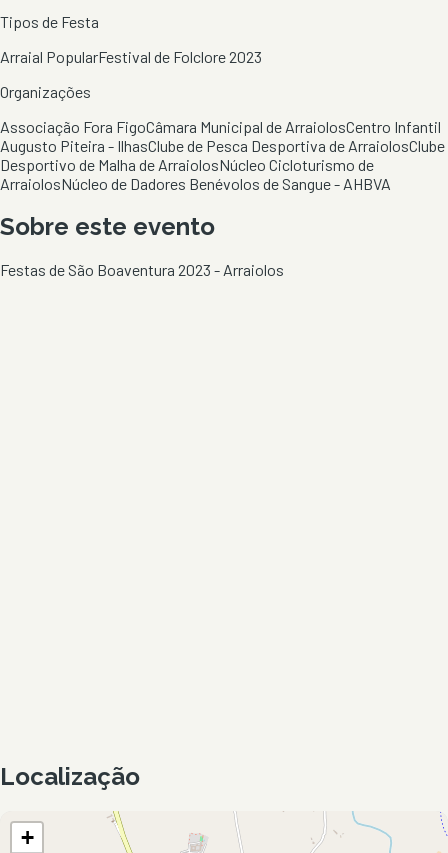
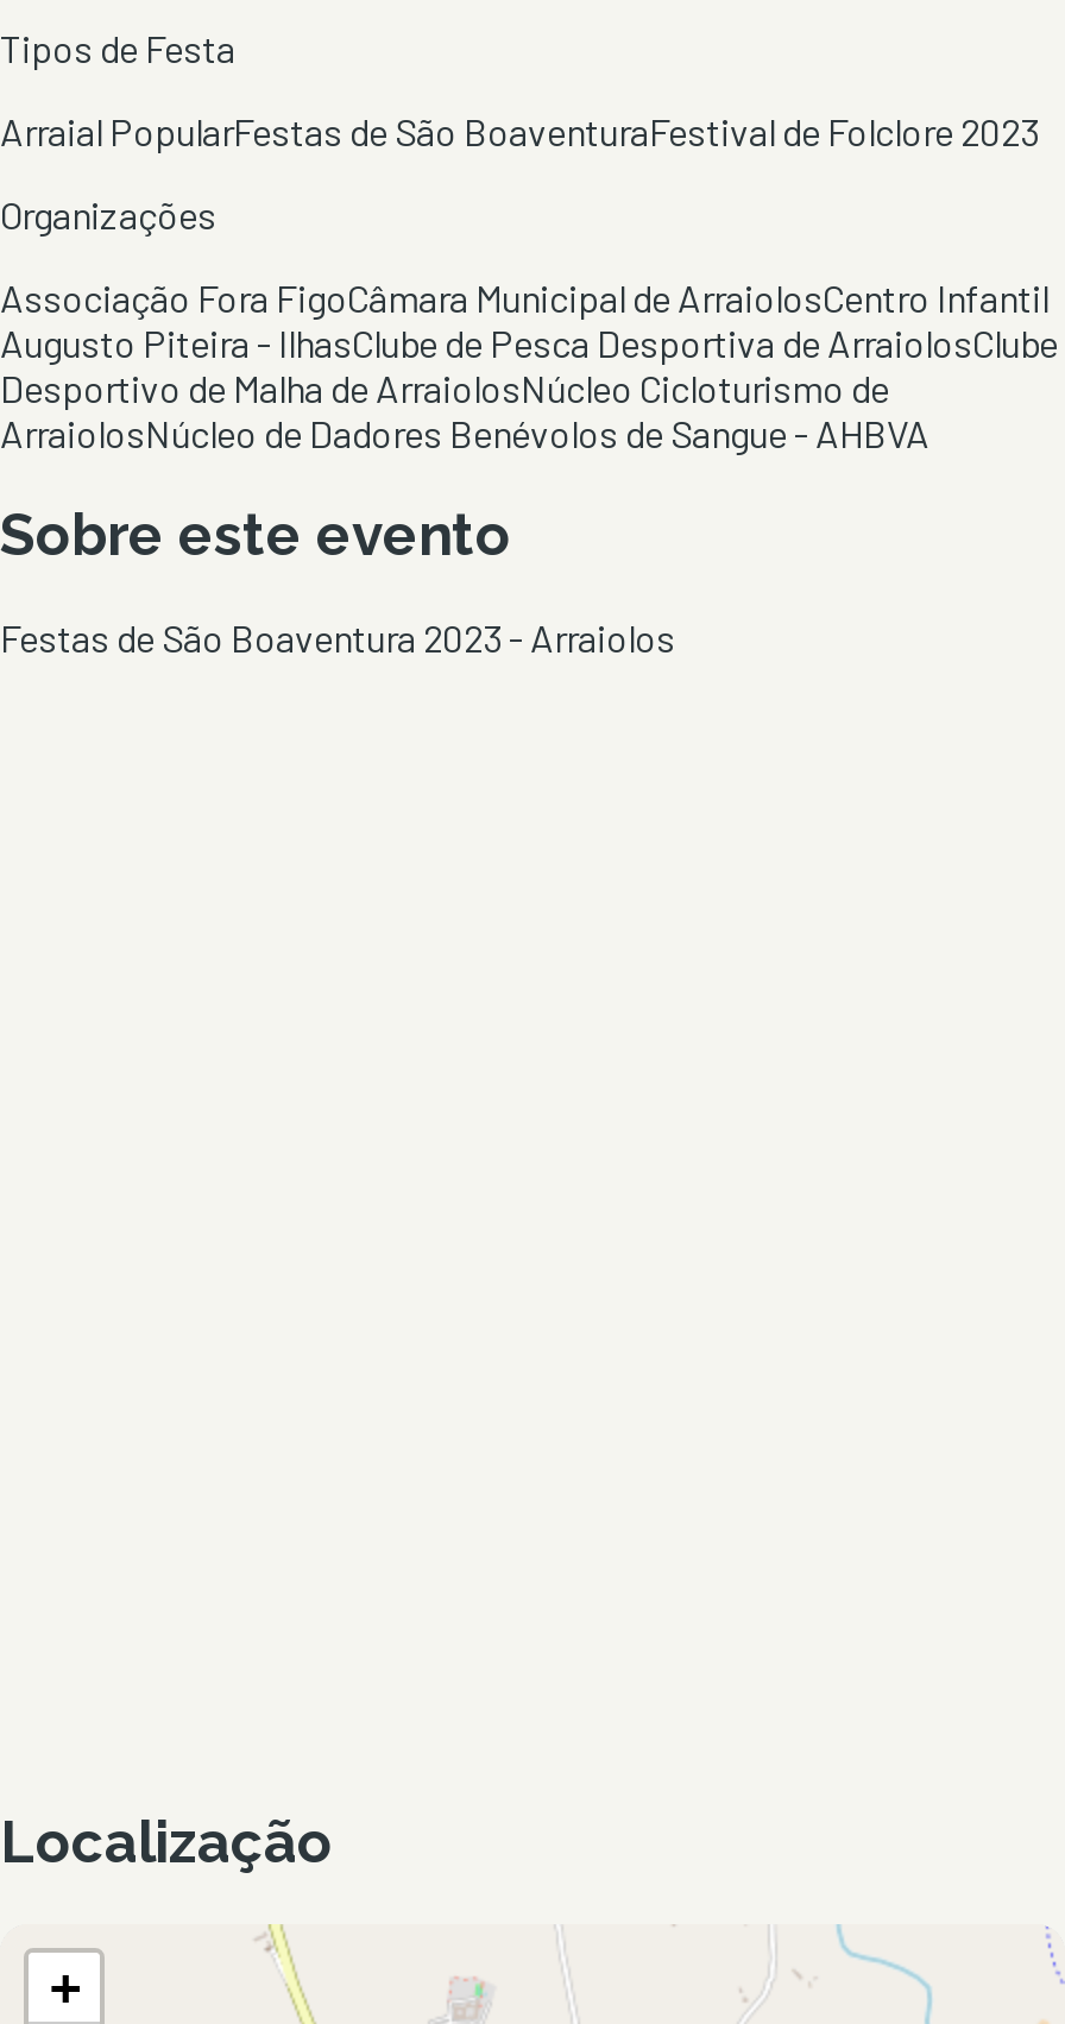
[0,47,262,66] Arraial PopularFestival de Folclore 2023 -> [0,107,1039,152] Arraial PopularFestas de São BoaventuraFestival de Folclore 2023

